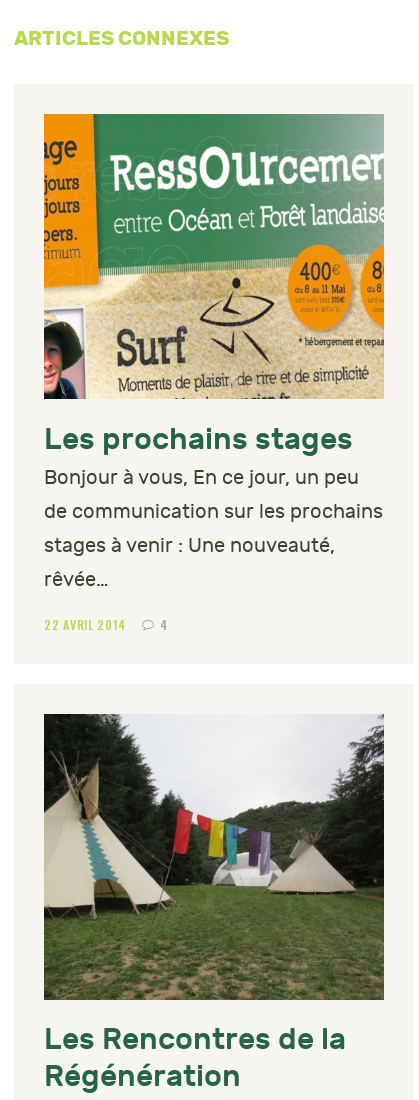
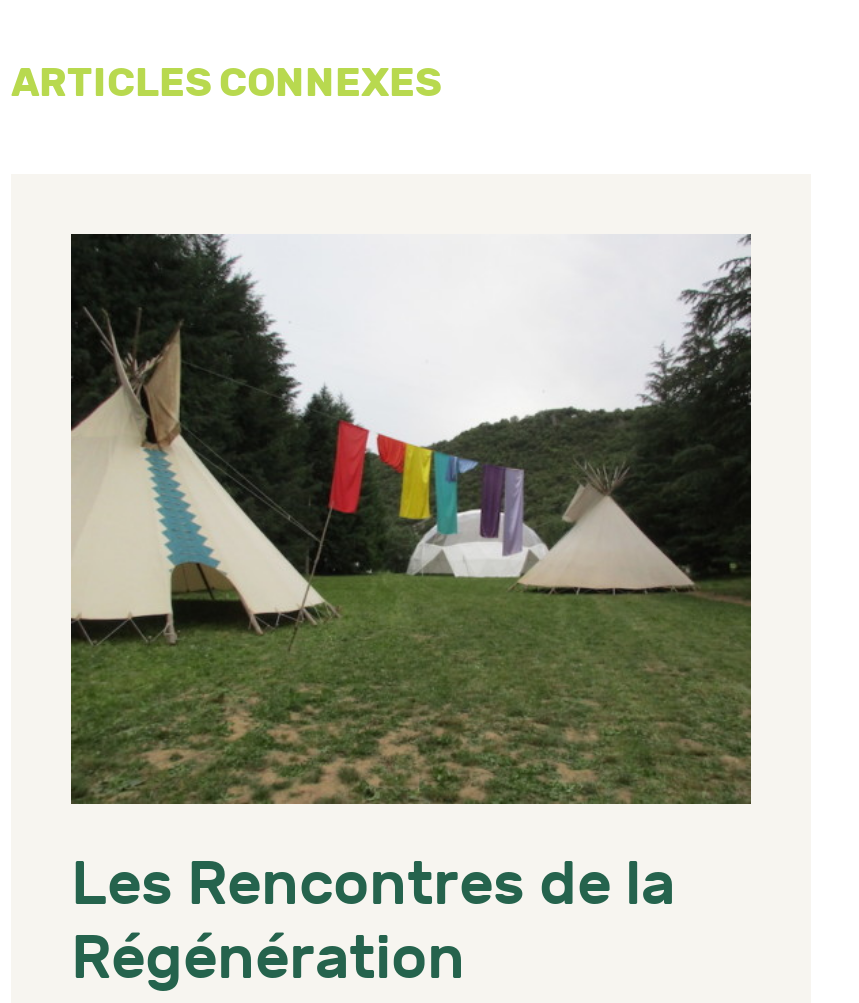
[43,113,385,633] [image] | Les prochains stages | Bonjour à vous, En ce jour, un peu | de communication sur les prochains | stages à venir : Une nouveauté, | rêvée… | 22 AVRIL 2014 | 4 -> none

